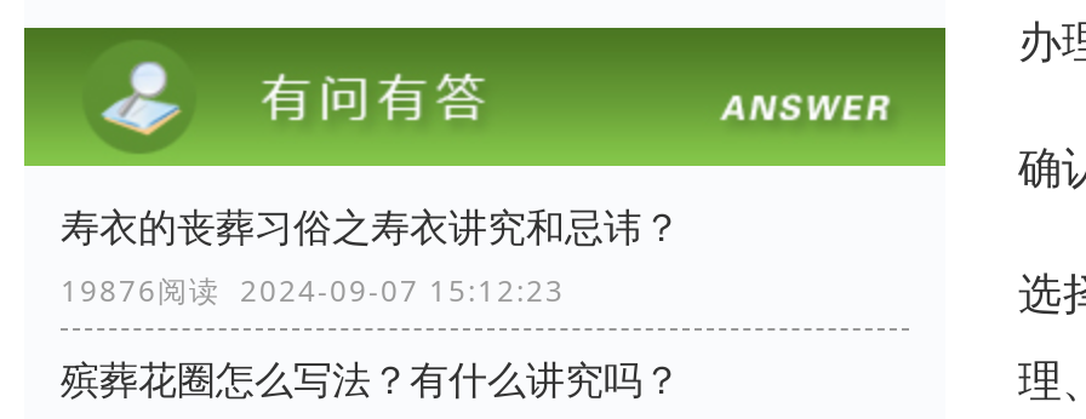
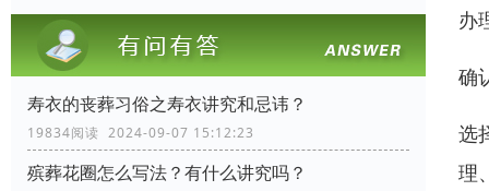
[61,271,565,312] 19876阅读 2024-09-07 15:12:23 -> [27,124,254,142] 19834阅读 2024-09-07 15:12:23

